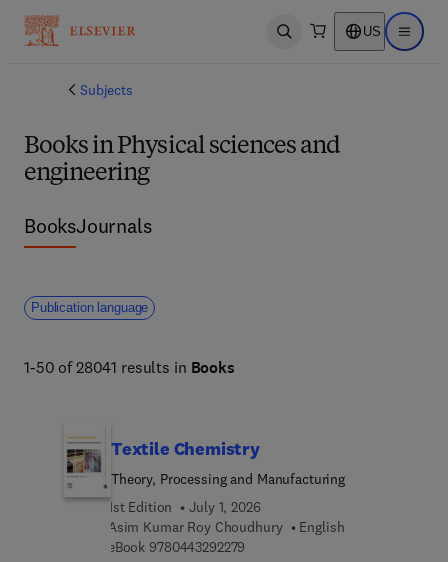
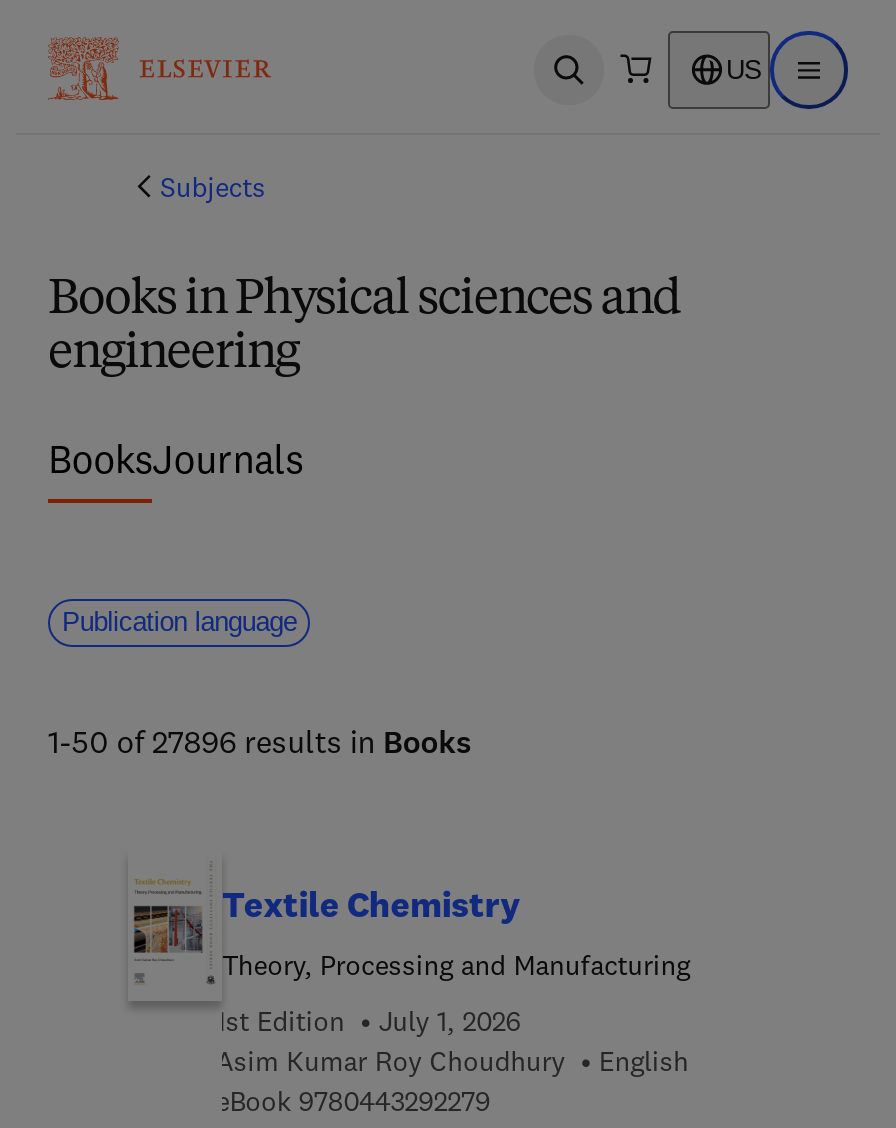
[24,357,235,378] 1-50 of 28041 results in Books -> [48,721,472,763] 1-50 of 27896 results in Books

